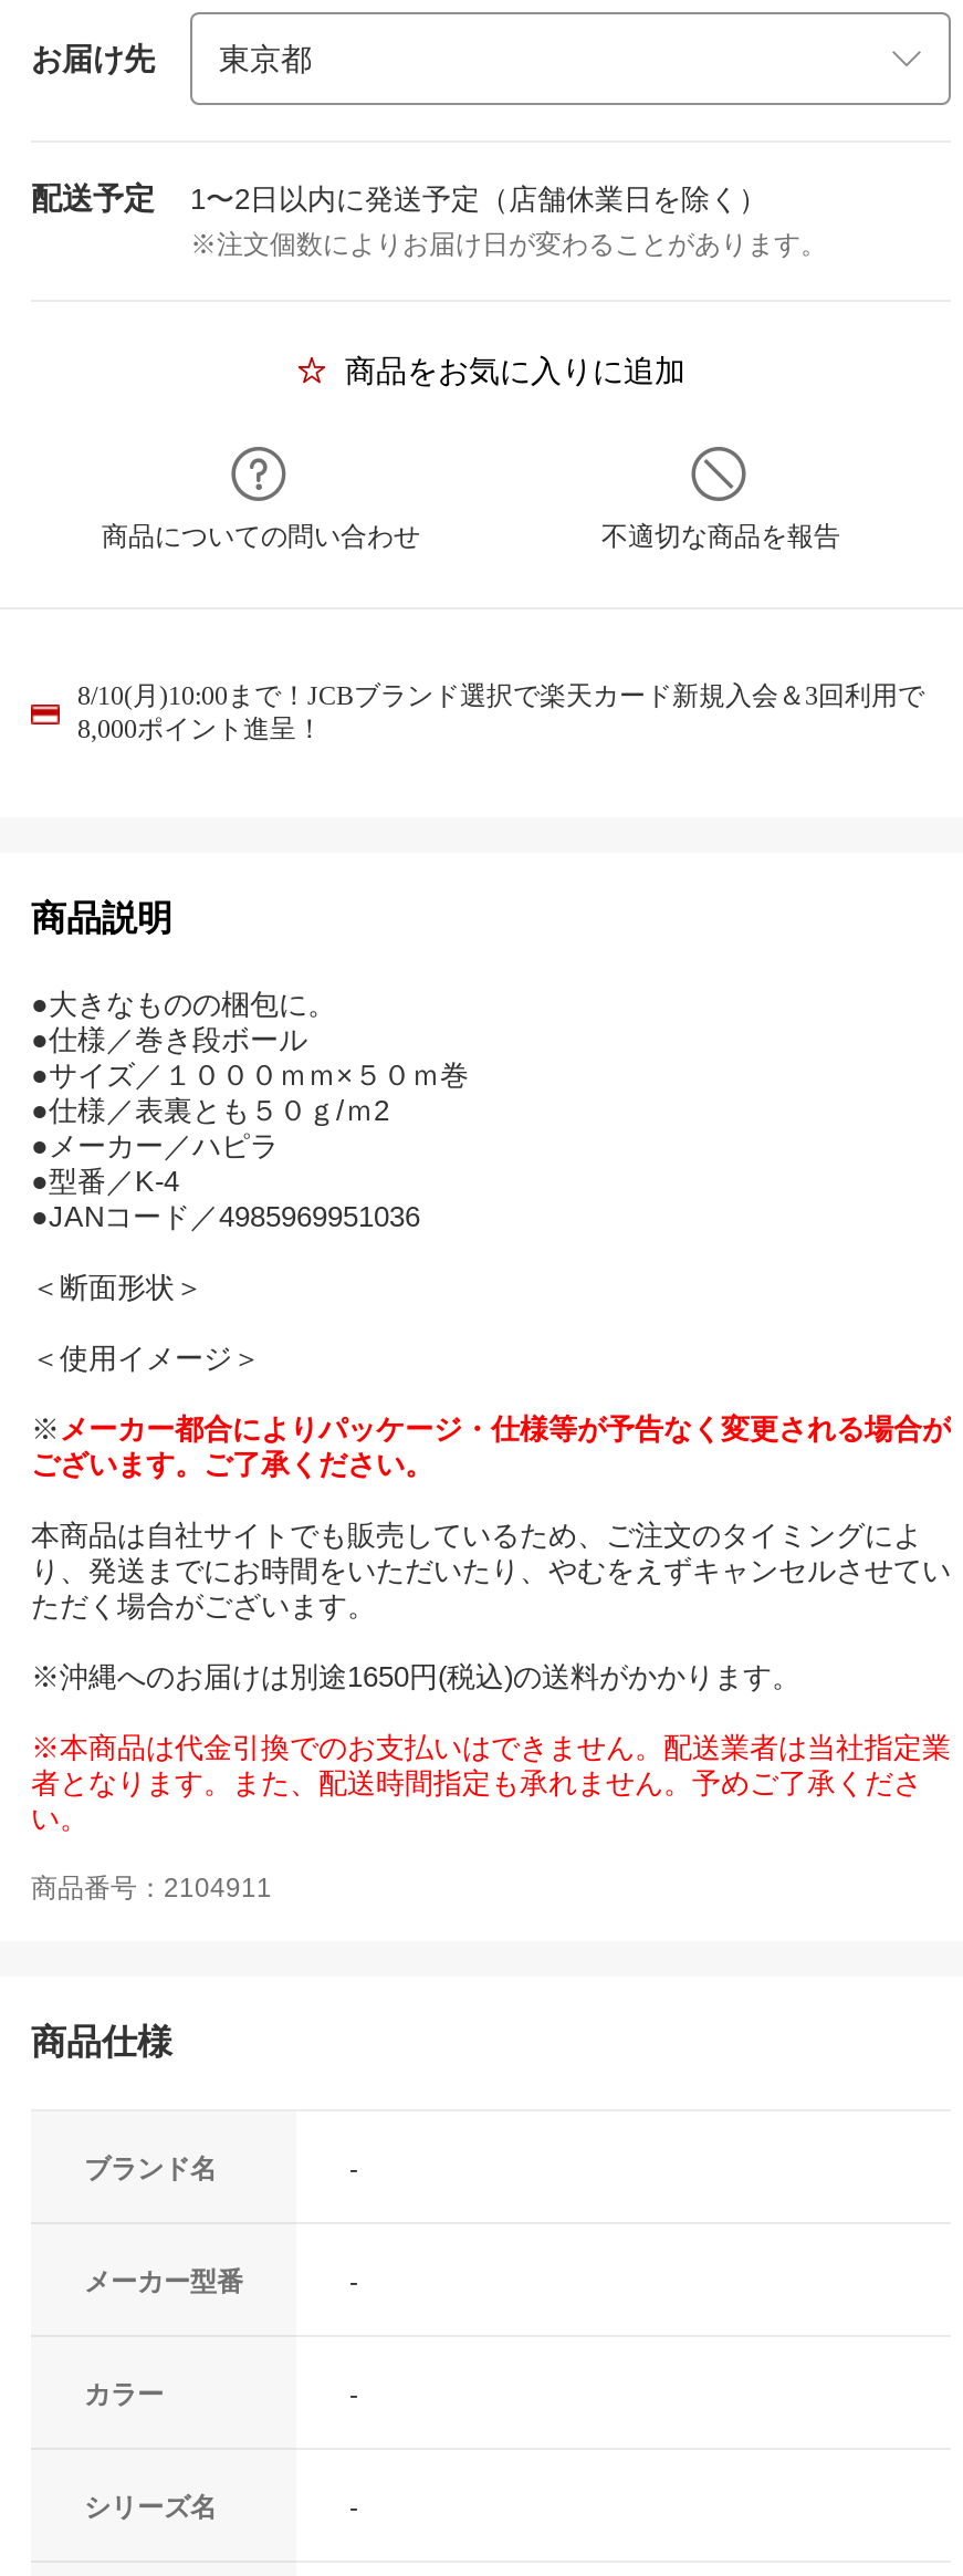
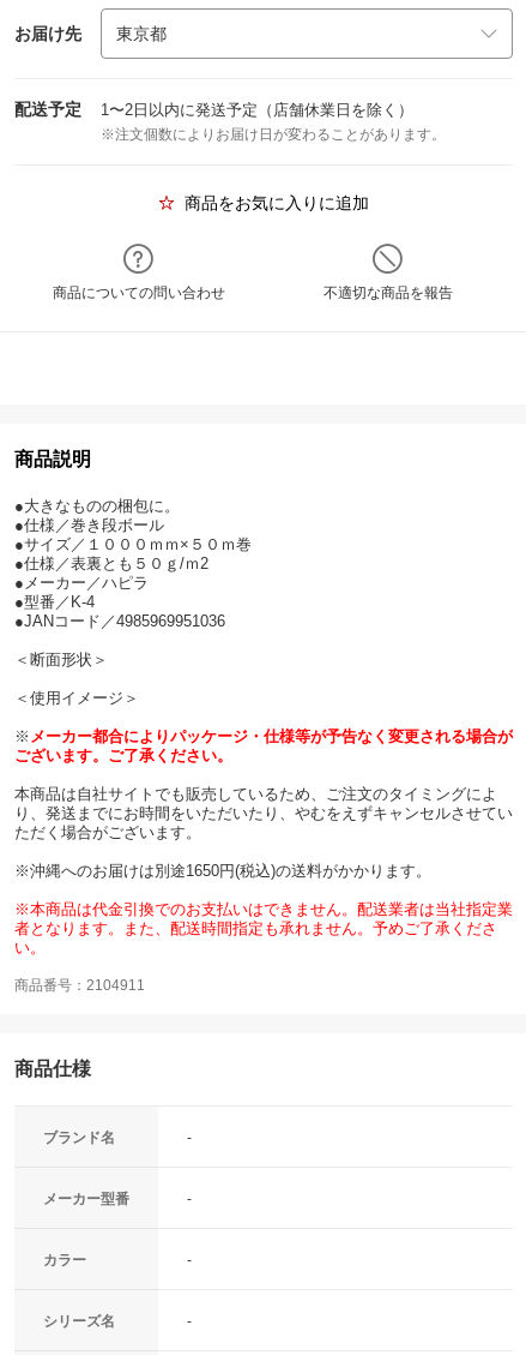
[77,680,924,744] 8/10(月)10:00まで！JCBブランド選択で楽天カード新規入会＆3回利用で | 8,000ポイント進呈！ -> none

